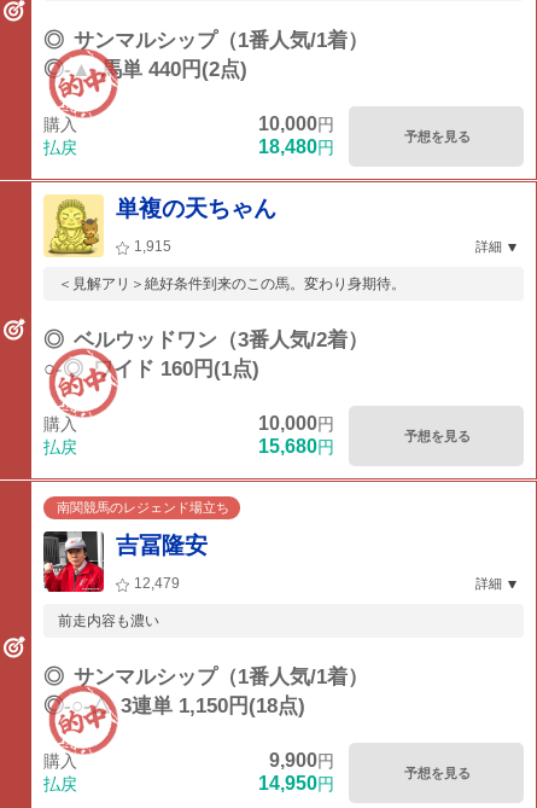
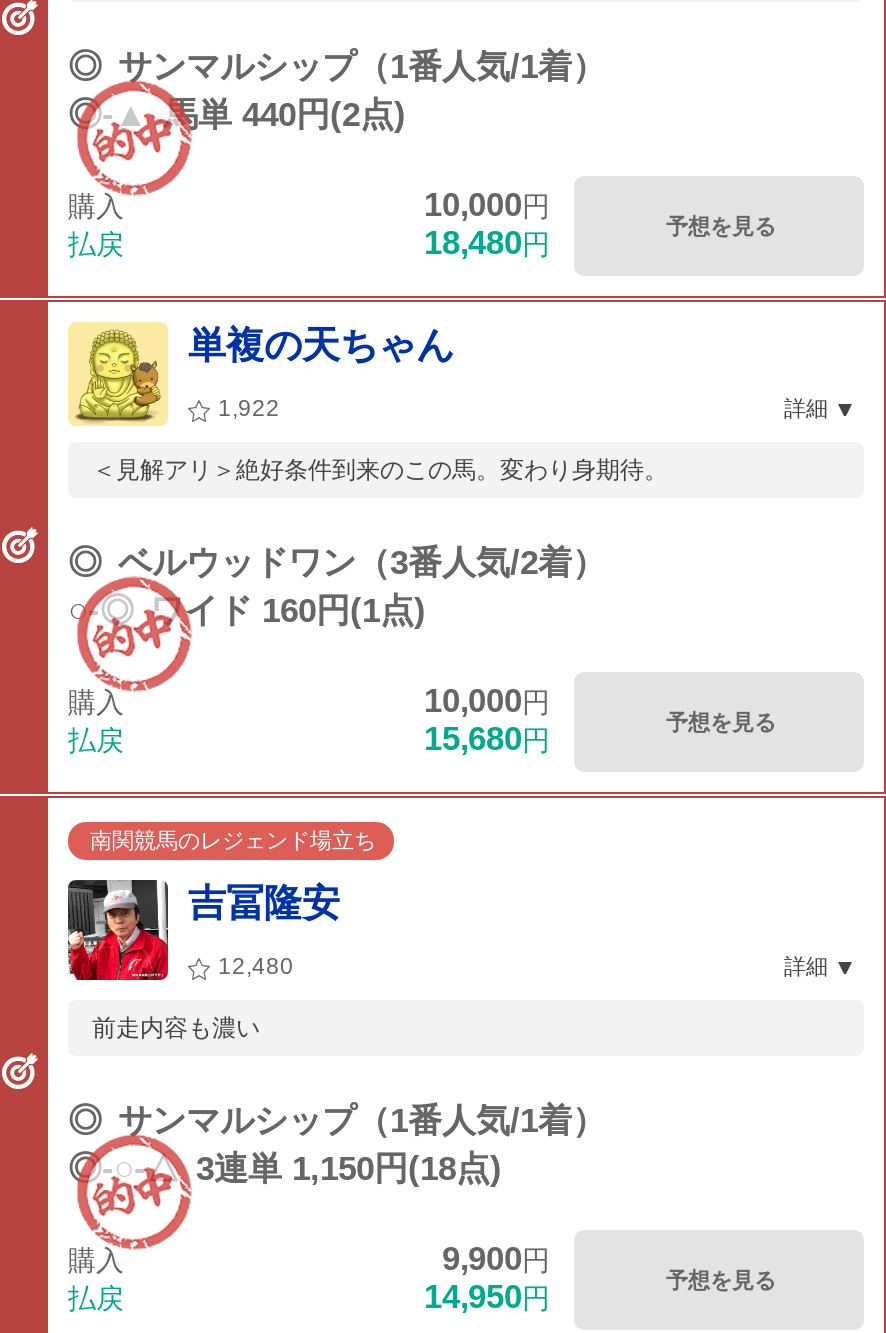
[134,239,171,254] 1,915 -> [218,396,280,420] 1,922
[134,576,180,591] 12,479 -> [218,954,294,978] 12,480

